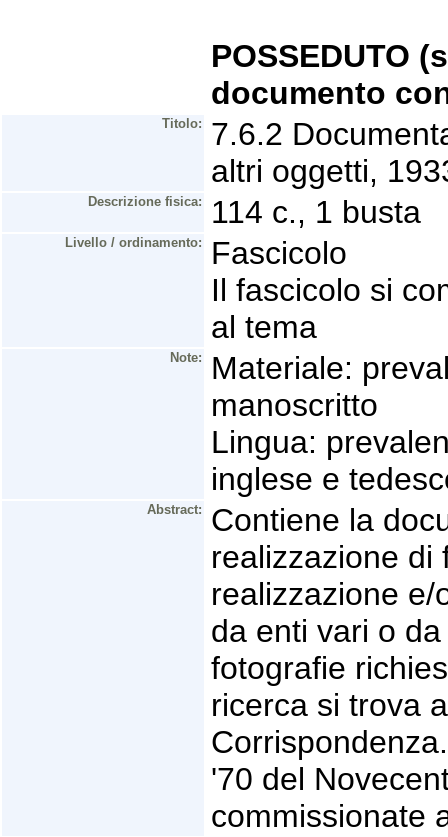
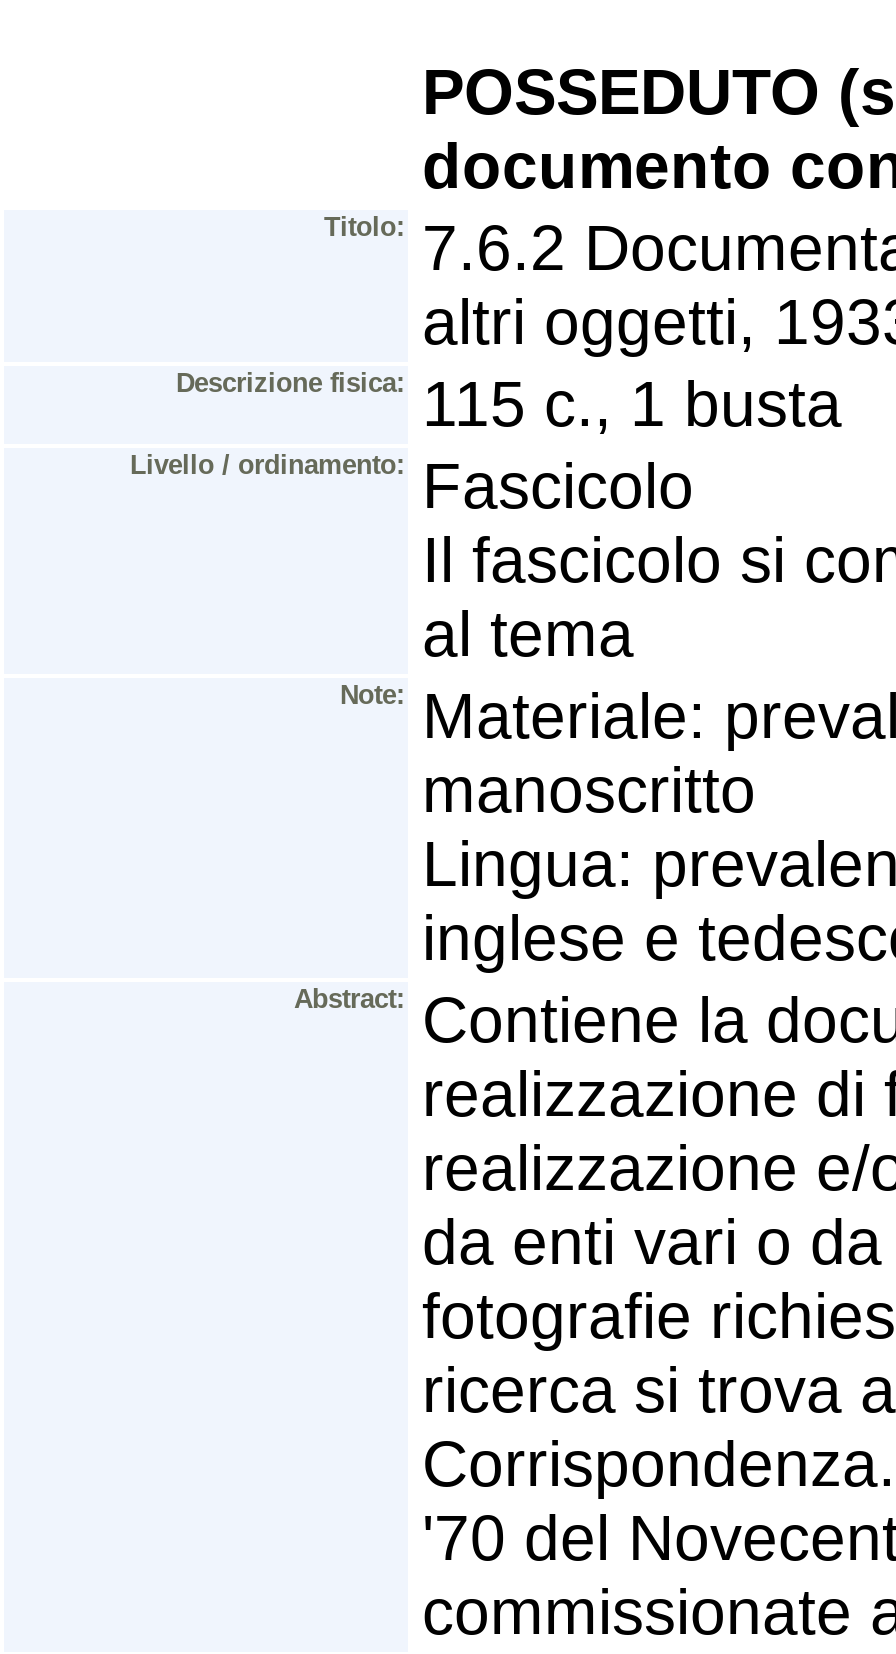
[88,194,439,230] Descrizione fisica: 114 c., 1 busta -> [176,368,878,440] Descrizione fisica: 115 c., 1 busta

